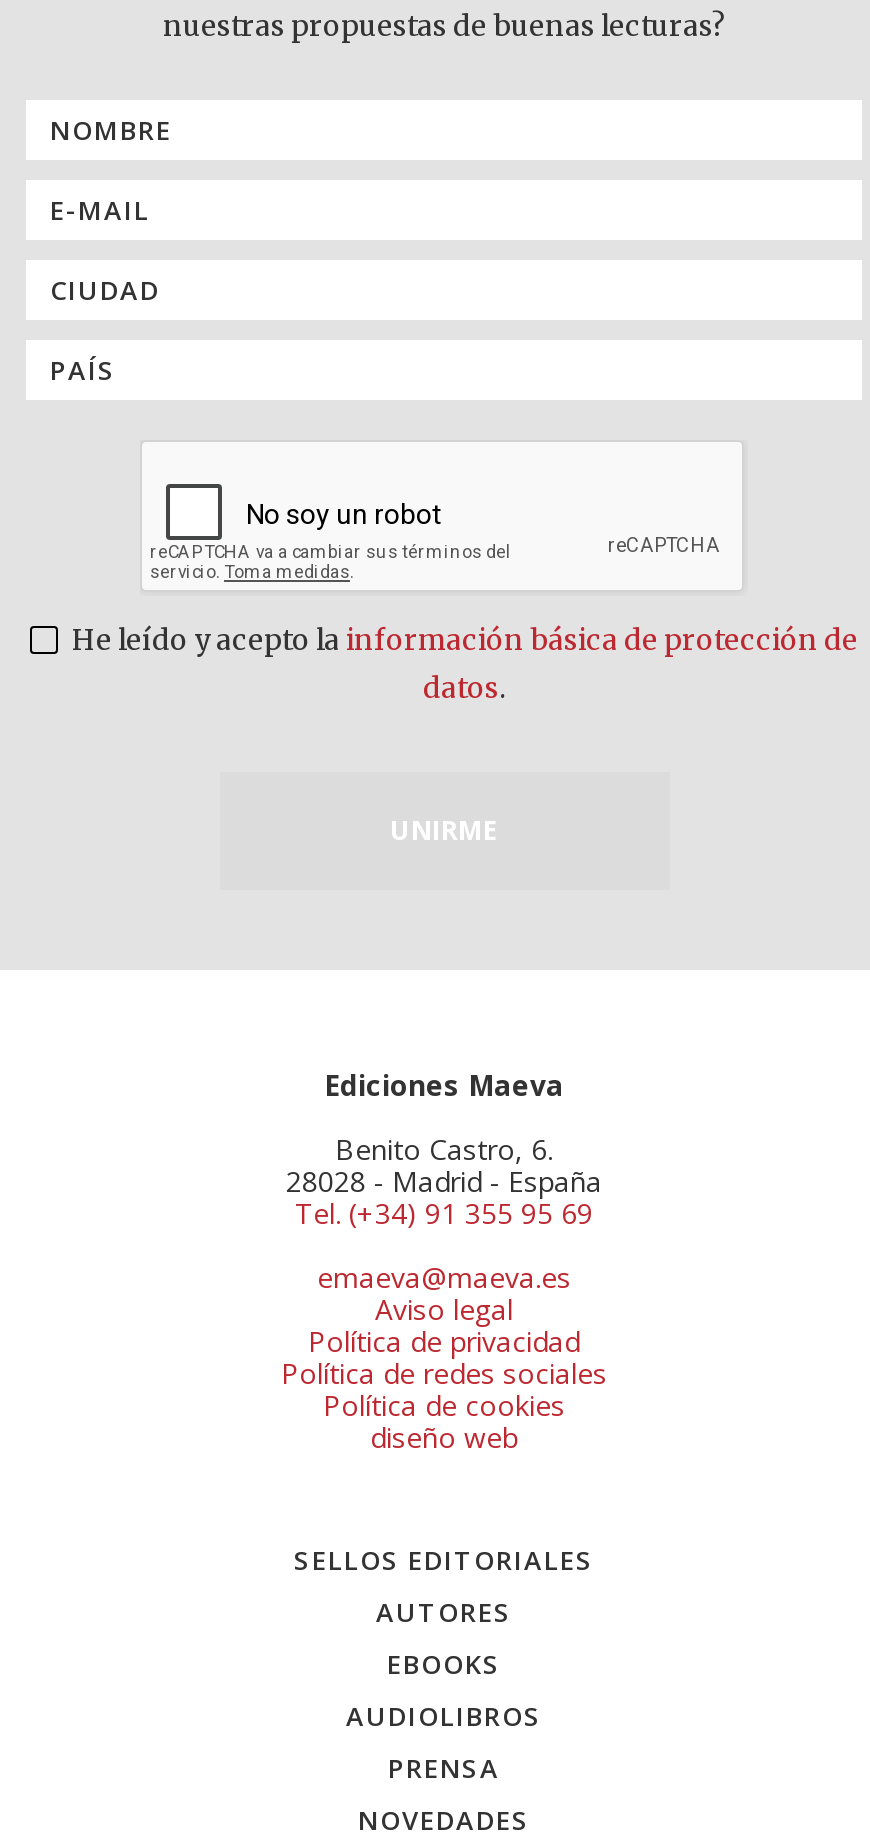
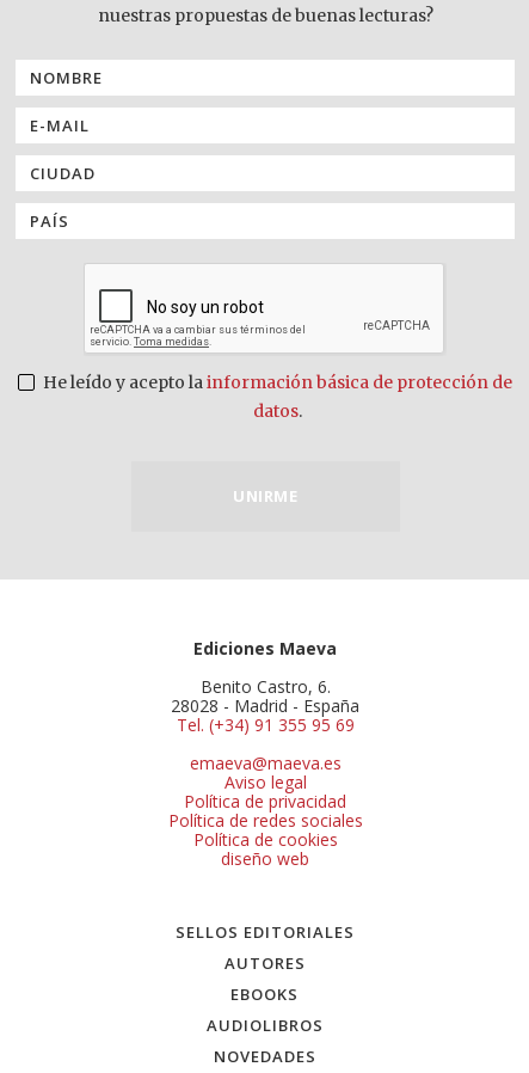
[388,1751,500,1787] PRENSA -> none

